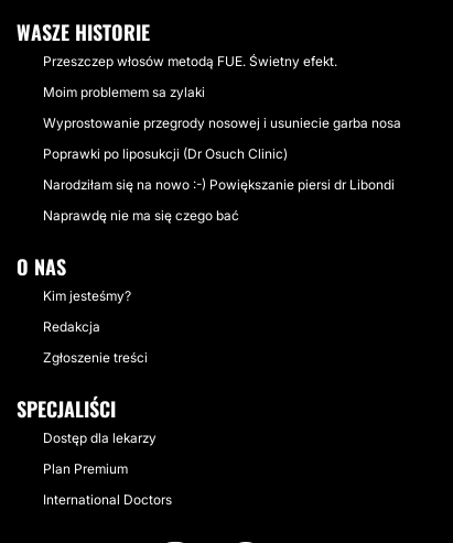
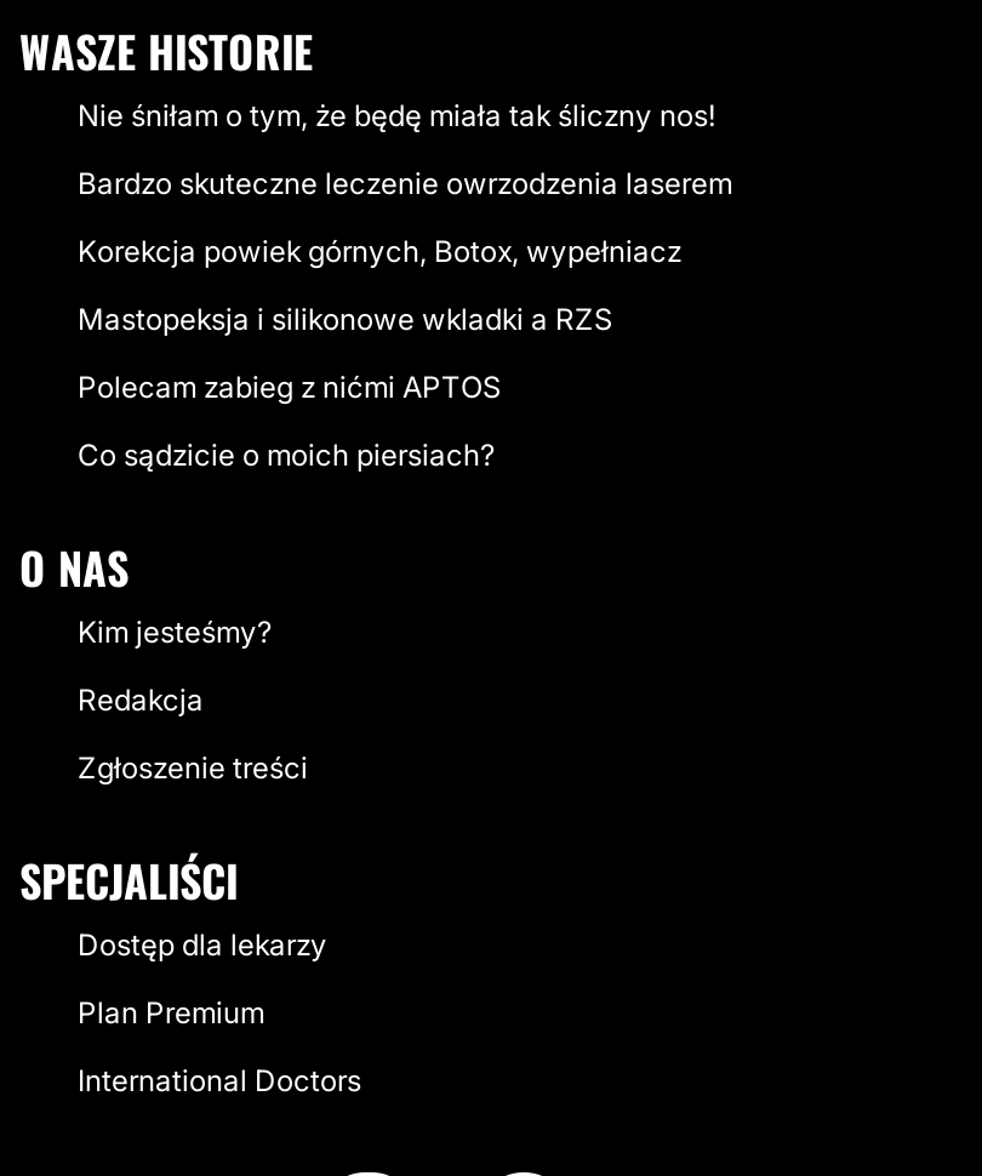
[43,53,337,69] Przeszczep włosów metodą FUE. Świetny efekt. -> [78,97,715,133] Nie śniłam o tym, że będę miała tak śliczny nos!
[43,84,205,100] Moim problemem sa zylaki -> [78,165,732,201] Bardzo skuteczne leczenie owrzodzenia laserem
[43,115,401,131] Wyprostowanie przegrody nosowej i usuniecie garba nosa -> [78,233,681,269] Korekcja powiek górnych, Botox, wypełniacz
[43,145,288,162] Poprawki po liposukcji (Dr Osuch Clinic) -> [78,301,613,337] Mastopeksja i silikonowe wkladki a RZS
[43,176,395,193] Narodziłam się na nowo :-) Powiększanie piersi dr Libondi -> [78,369,502,405] Polecam zabieg z nićmi APTOS
[43,207,239,224] Naprawdę nie ma się czego bać -> [78,436,495,473] Co sądzicie o moich piersiach?

